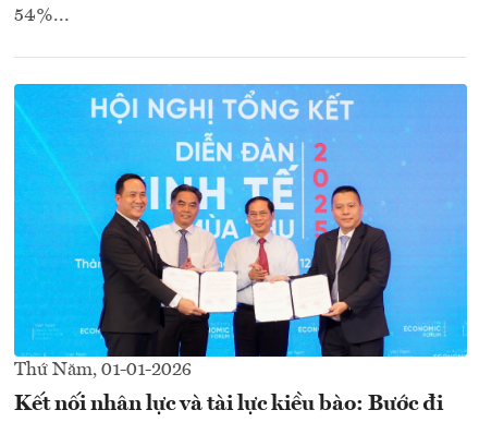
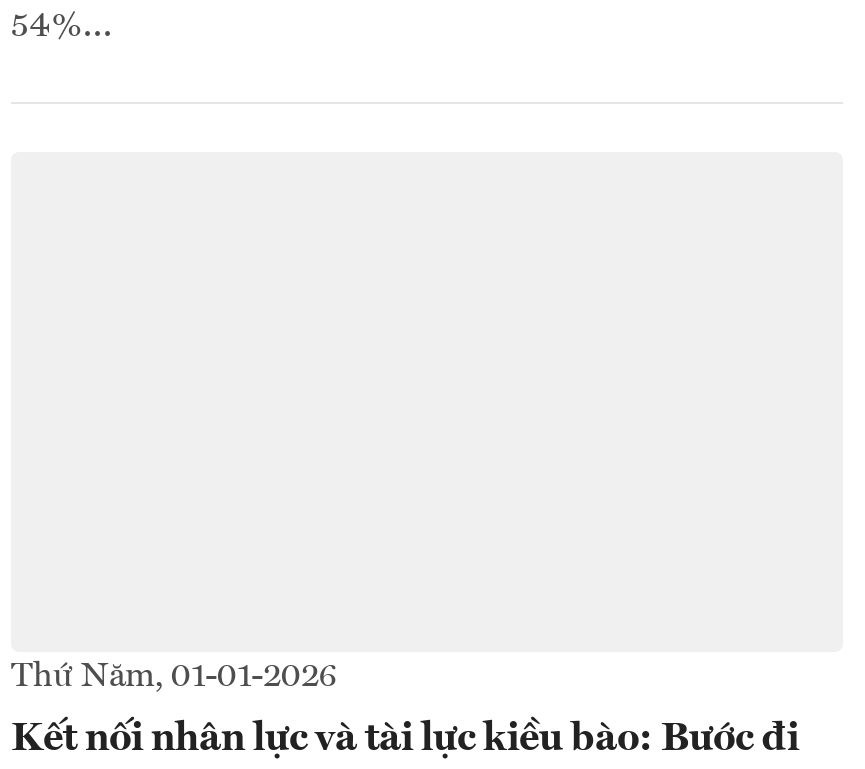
[13,83,468,358] [image] -> none

